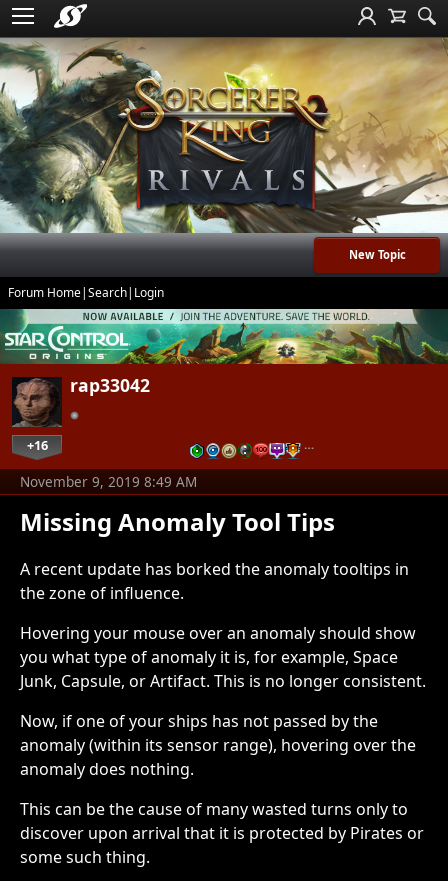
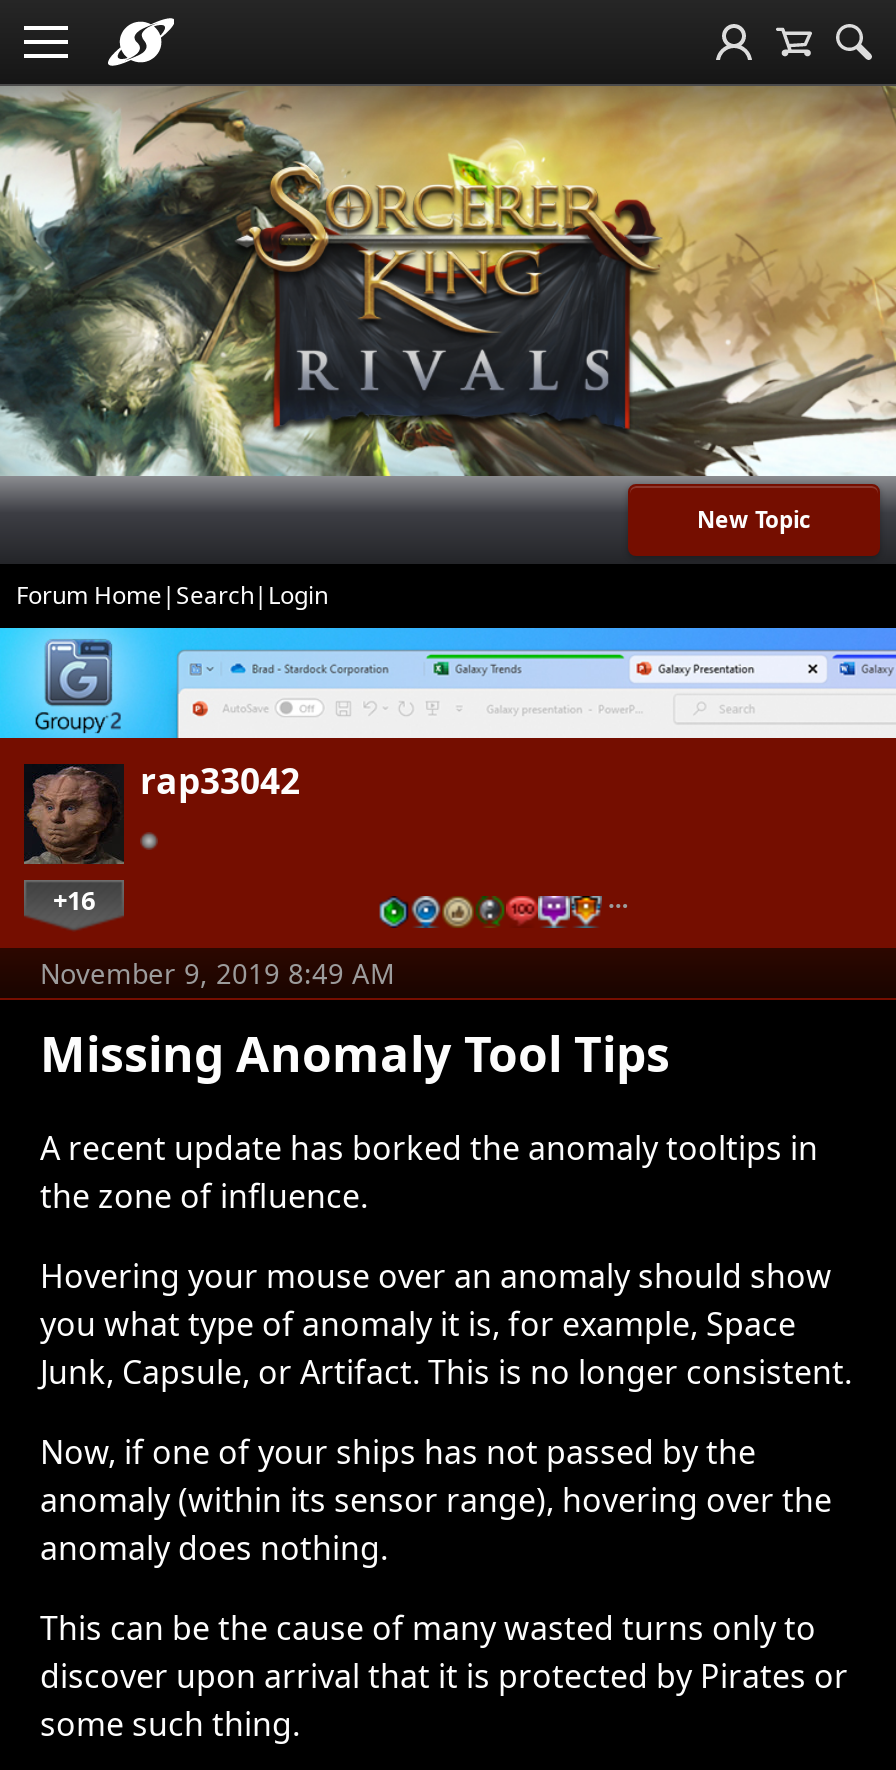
[3,308,445,365] [image] -> [6,626,890,740] [image]

